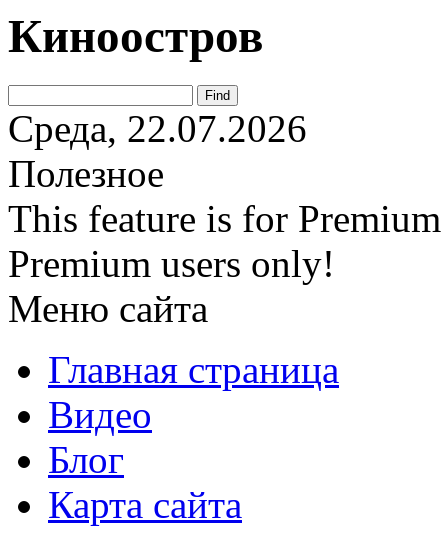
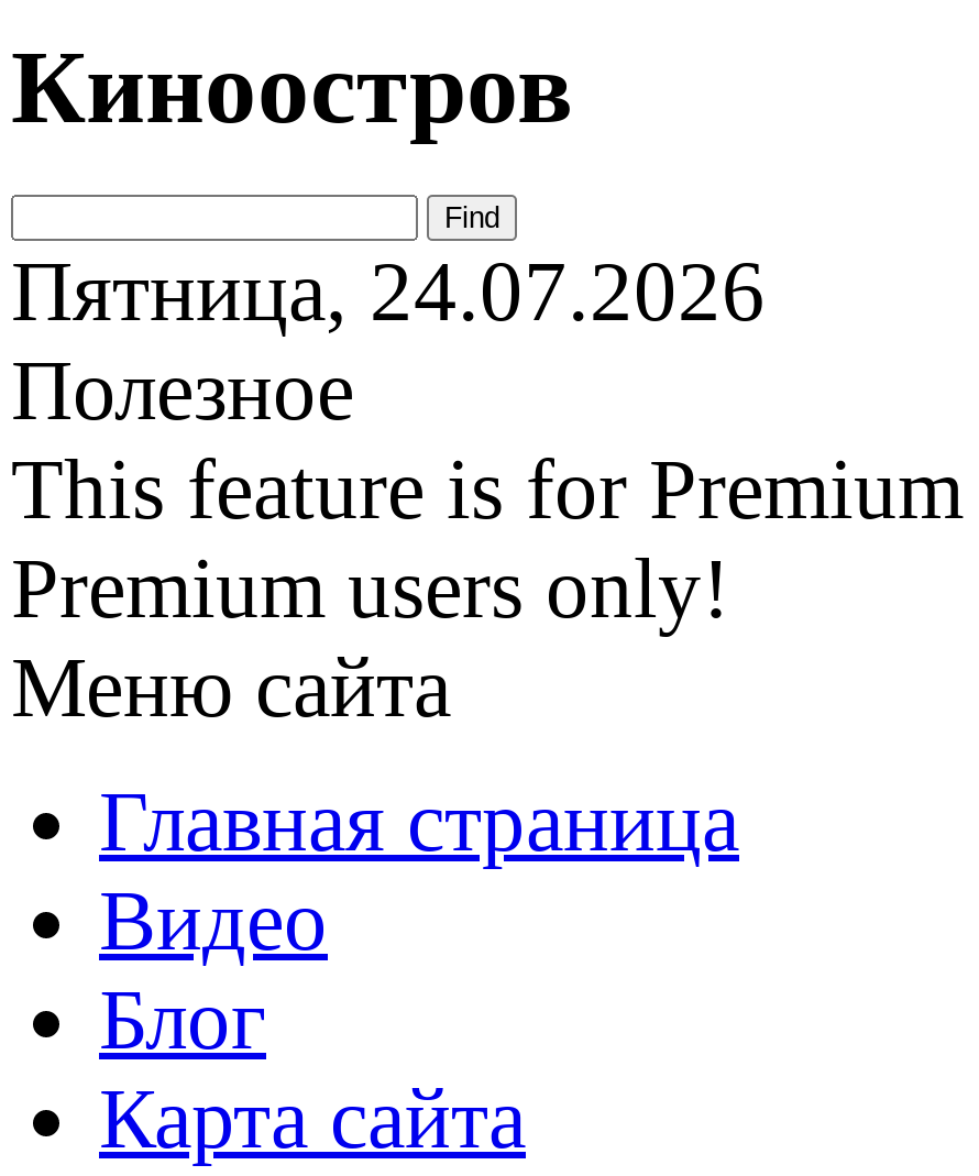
[8,107,307,150] Среда, 22.07.2026 -> [11,243,766,338] Пятница, 24.07.2026

